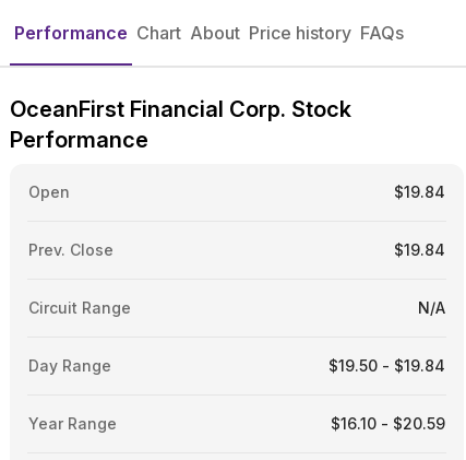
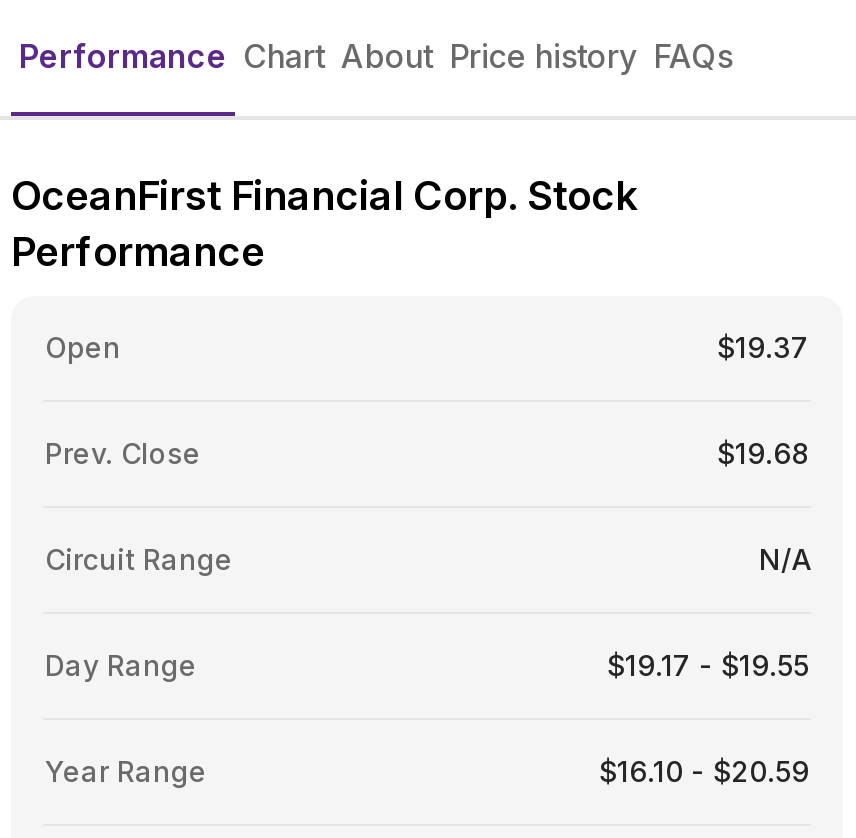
[394,182,445,201] $19.84 -> [717,330,809,364] $19.37
[394,240,445,259] $19.84 -> [717,436,809,470] $19.68
[328,356,445,375] $19.50 - $19.84 -> [607,648,809,682] $19.17 - $19.55

